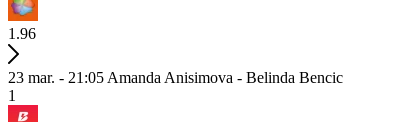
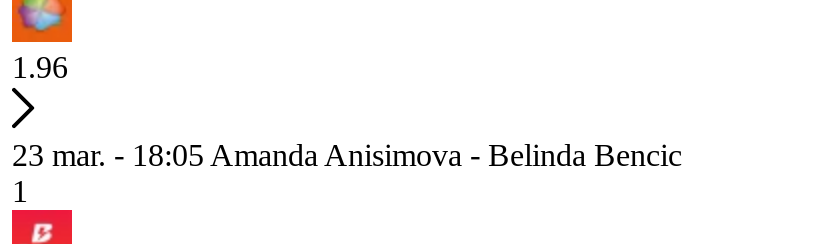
[8,68,343,85] 23 mar. - 21:05 Amanda Anisimova - Belinda Bencic -> [12,137,682,171] 23 mar. - 18:05 Amanda Anisimova - Belinda Bencic

